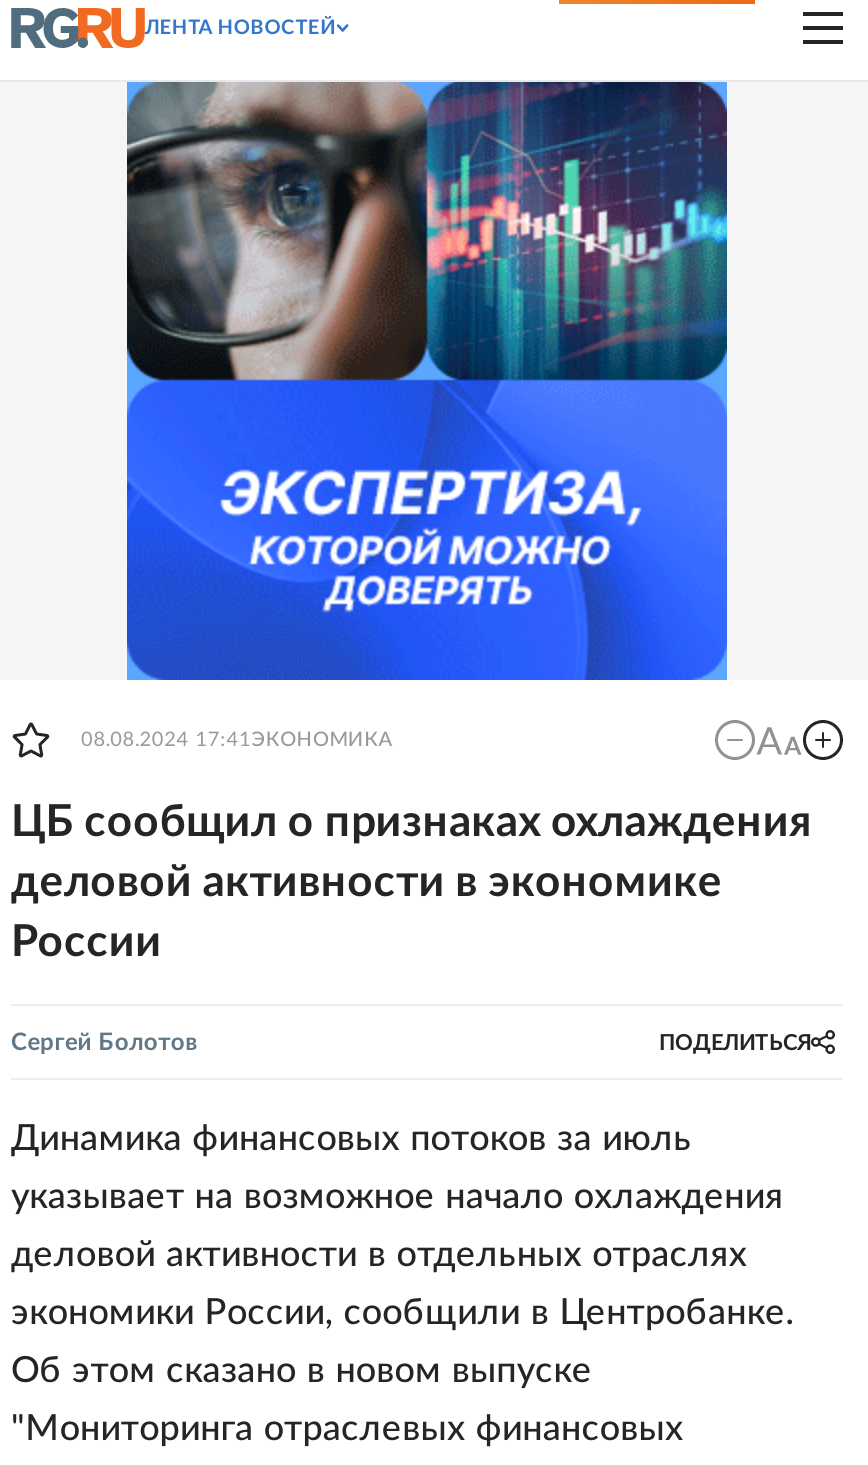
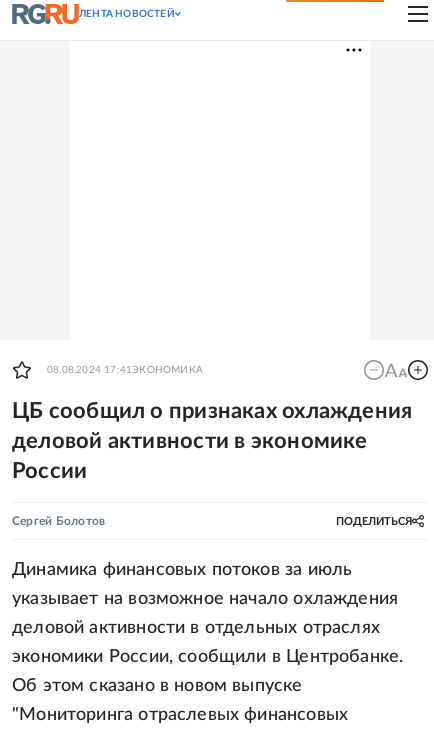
[125,80,729,682] [image] -> none

